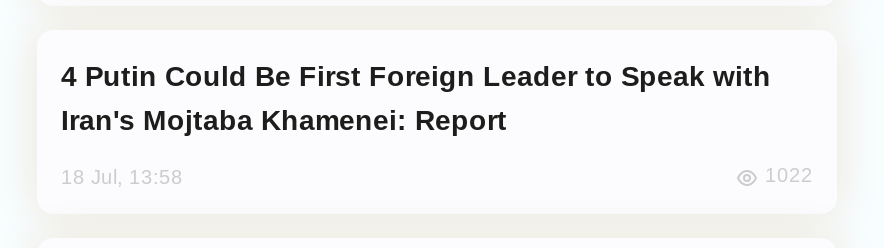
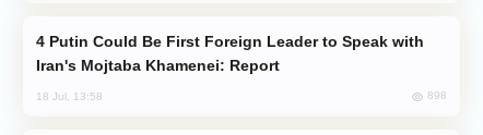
[759,165,813,187] 1022 -> [424,90,447,102] 898

